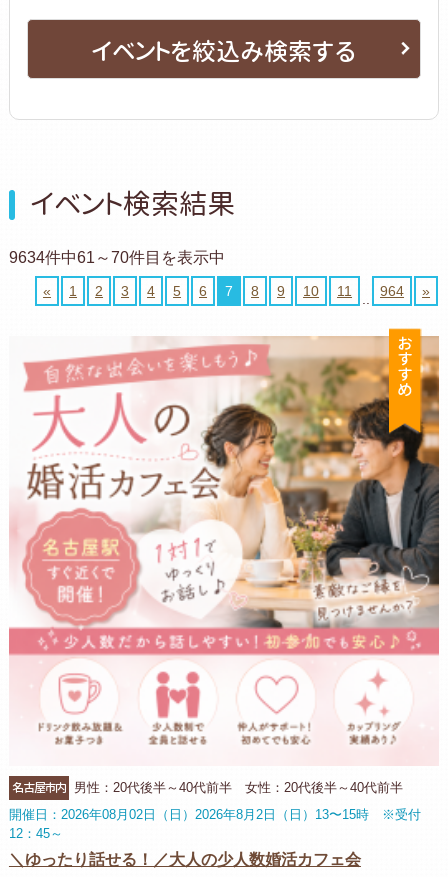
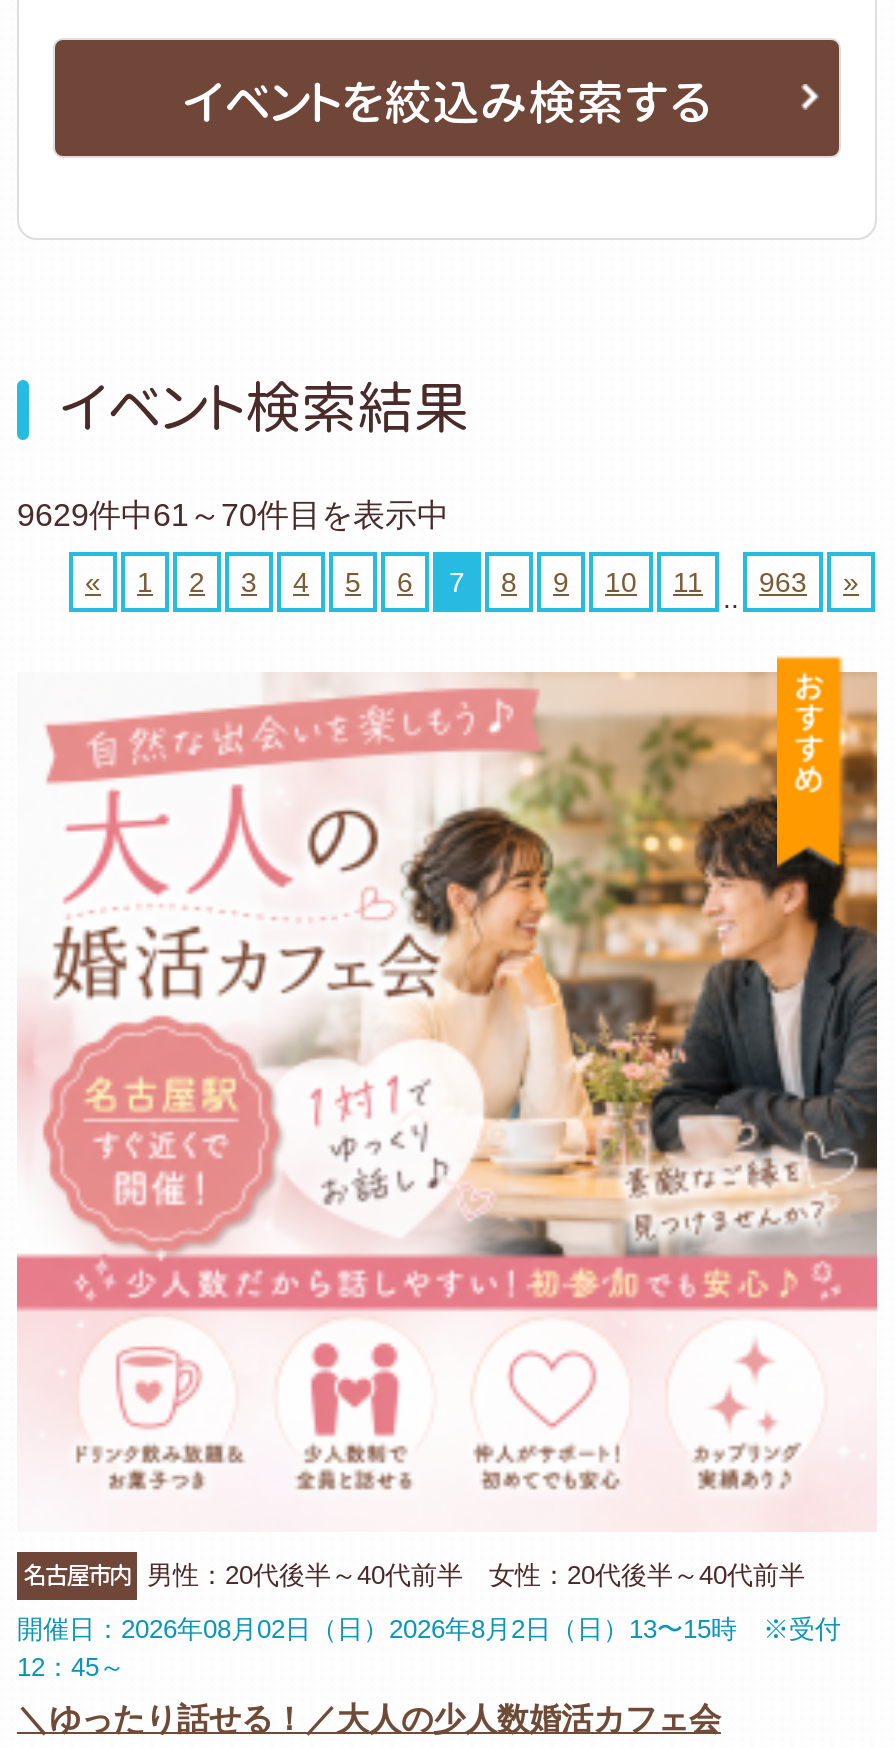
[9,249,225,266] 9634件中61～70件目を表示中 -> [17,497,449,531] 9629件中61～70件目を表示中
[380,283,404,299] 964 -> [759,565,807,597] 963

